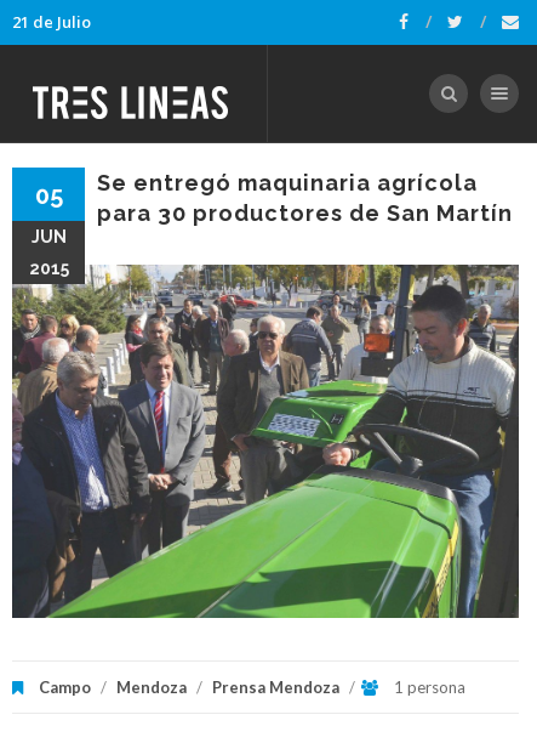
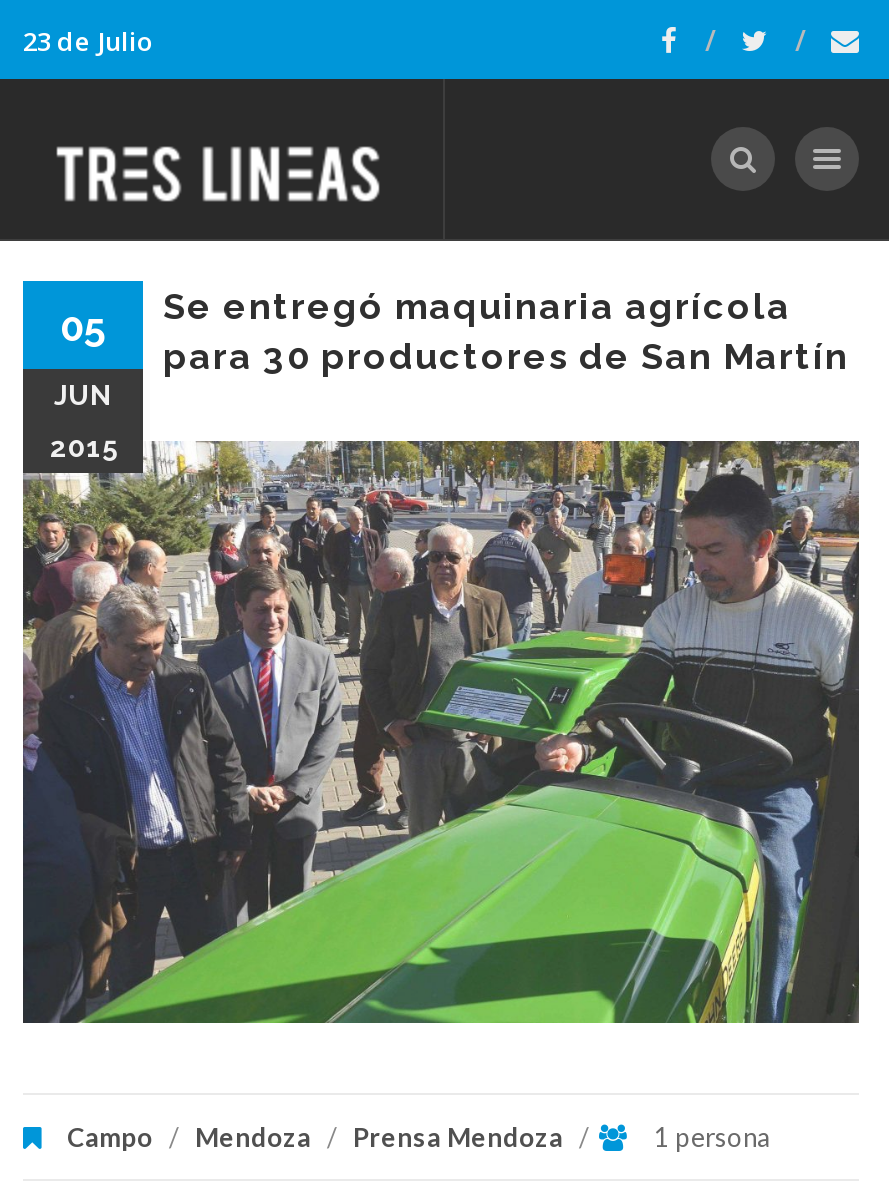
[12,11,91,33] 21 de Julio -> [23,23,153,59] 23 de Julio

